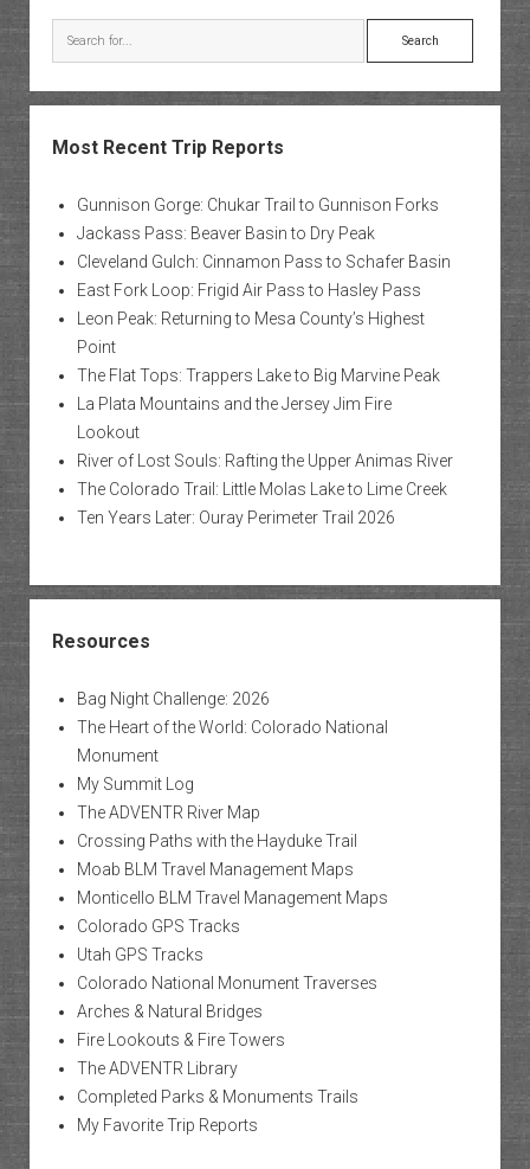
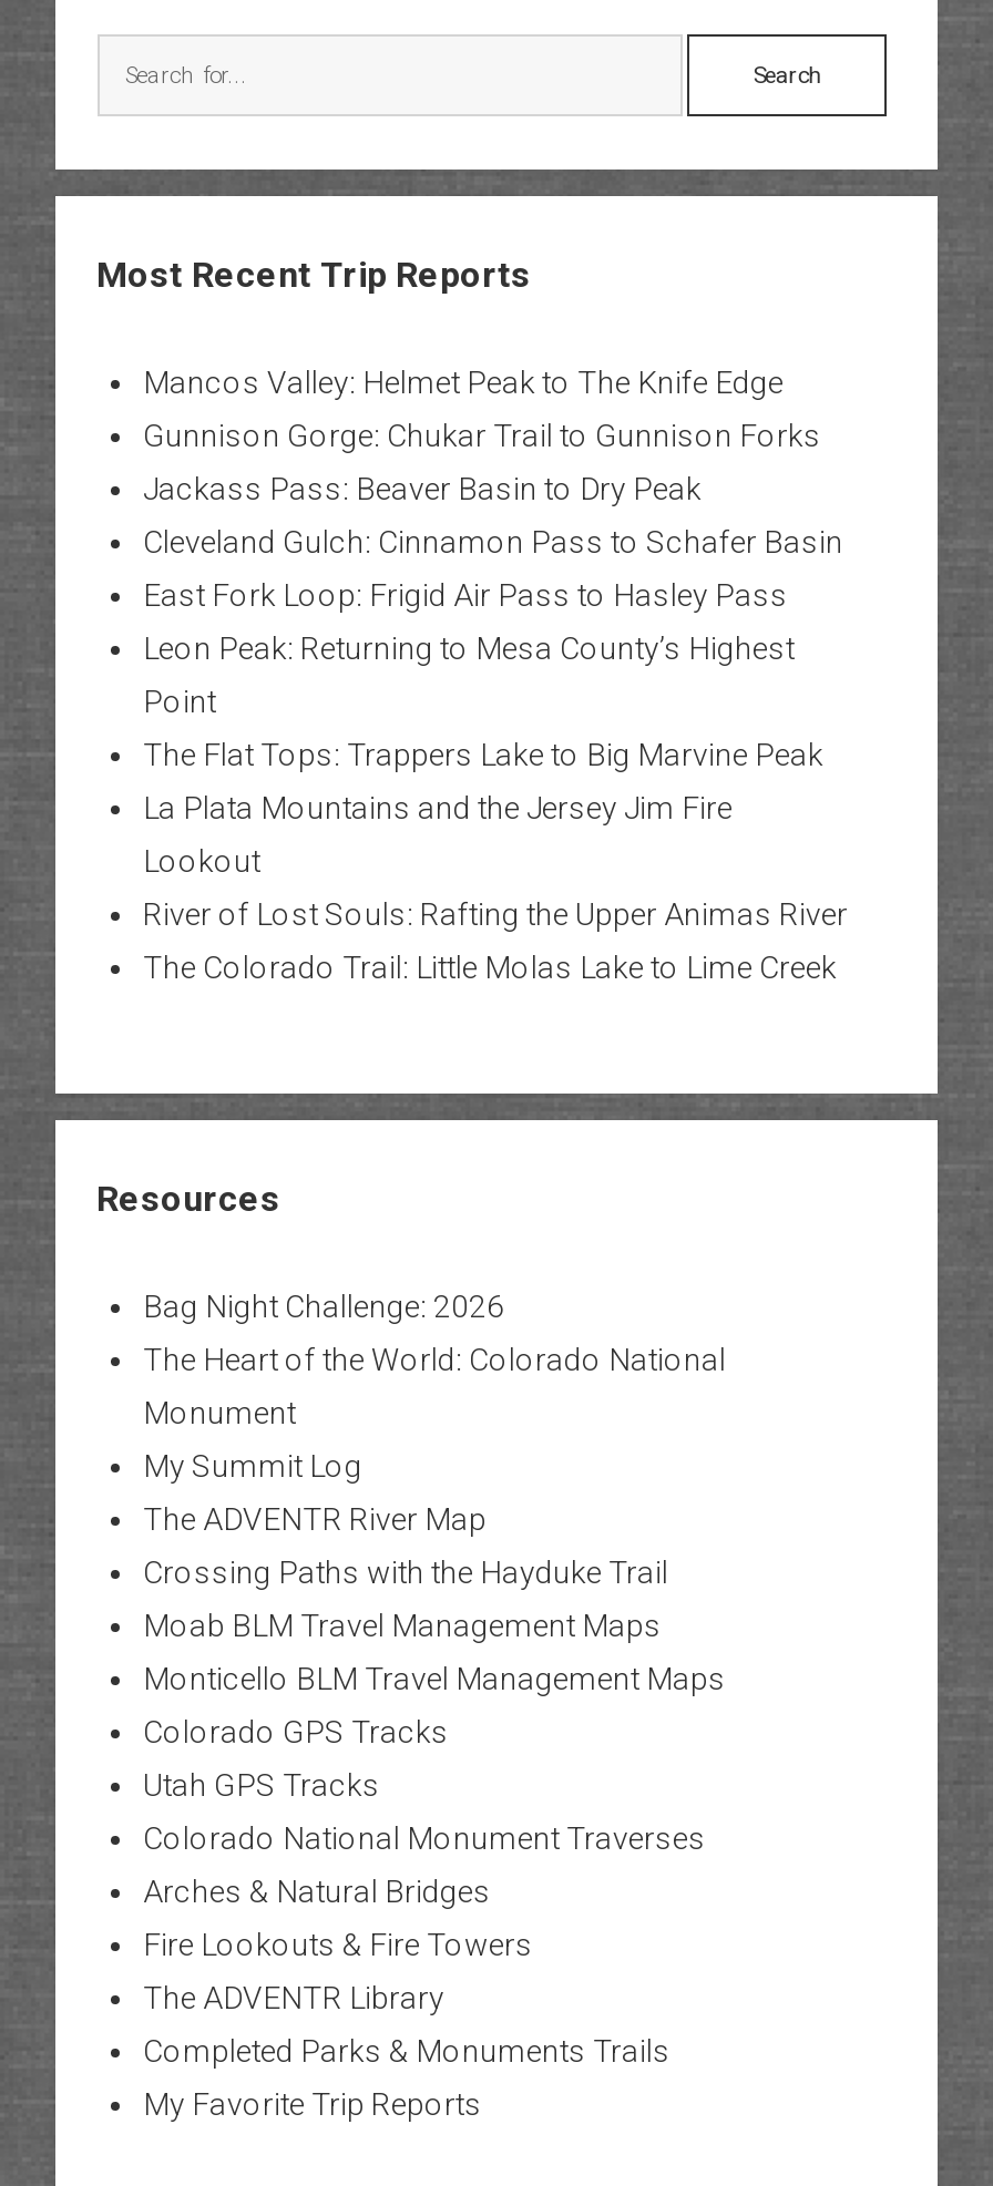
none -> [143,364,784,399] Mancos Valley: Helmet Peak to The Knife Edge
moved [76,195,453,498] -> [143,417,848,984]: Gunnison Gorge: Chukar Trail to Gunnison Forks | Jackass Pass: Beaver Basin to Dry Peak | Cleveland Gulch: Cinnamon Pass to Schafer Basin | ... | River of Lost Souls: Rafting the Upper Animas River | The Colorado Trail: Little Molas Lake to Lime Creek
[76,508,395,527] Ten Years Later: Ouray Perimeter Trail 2026 -> none

